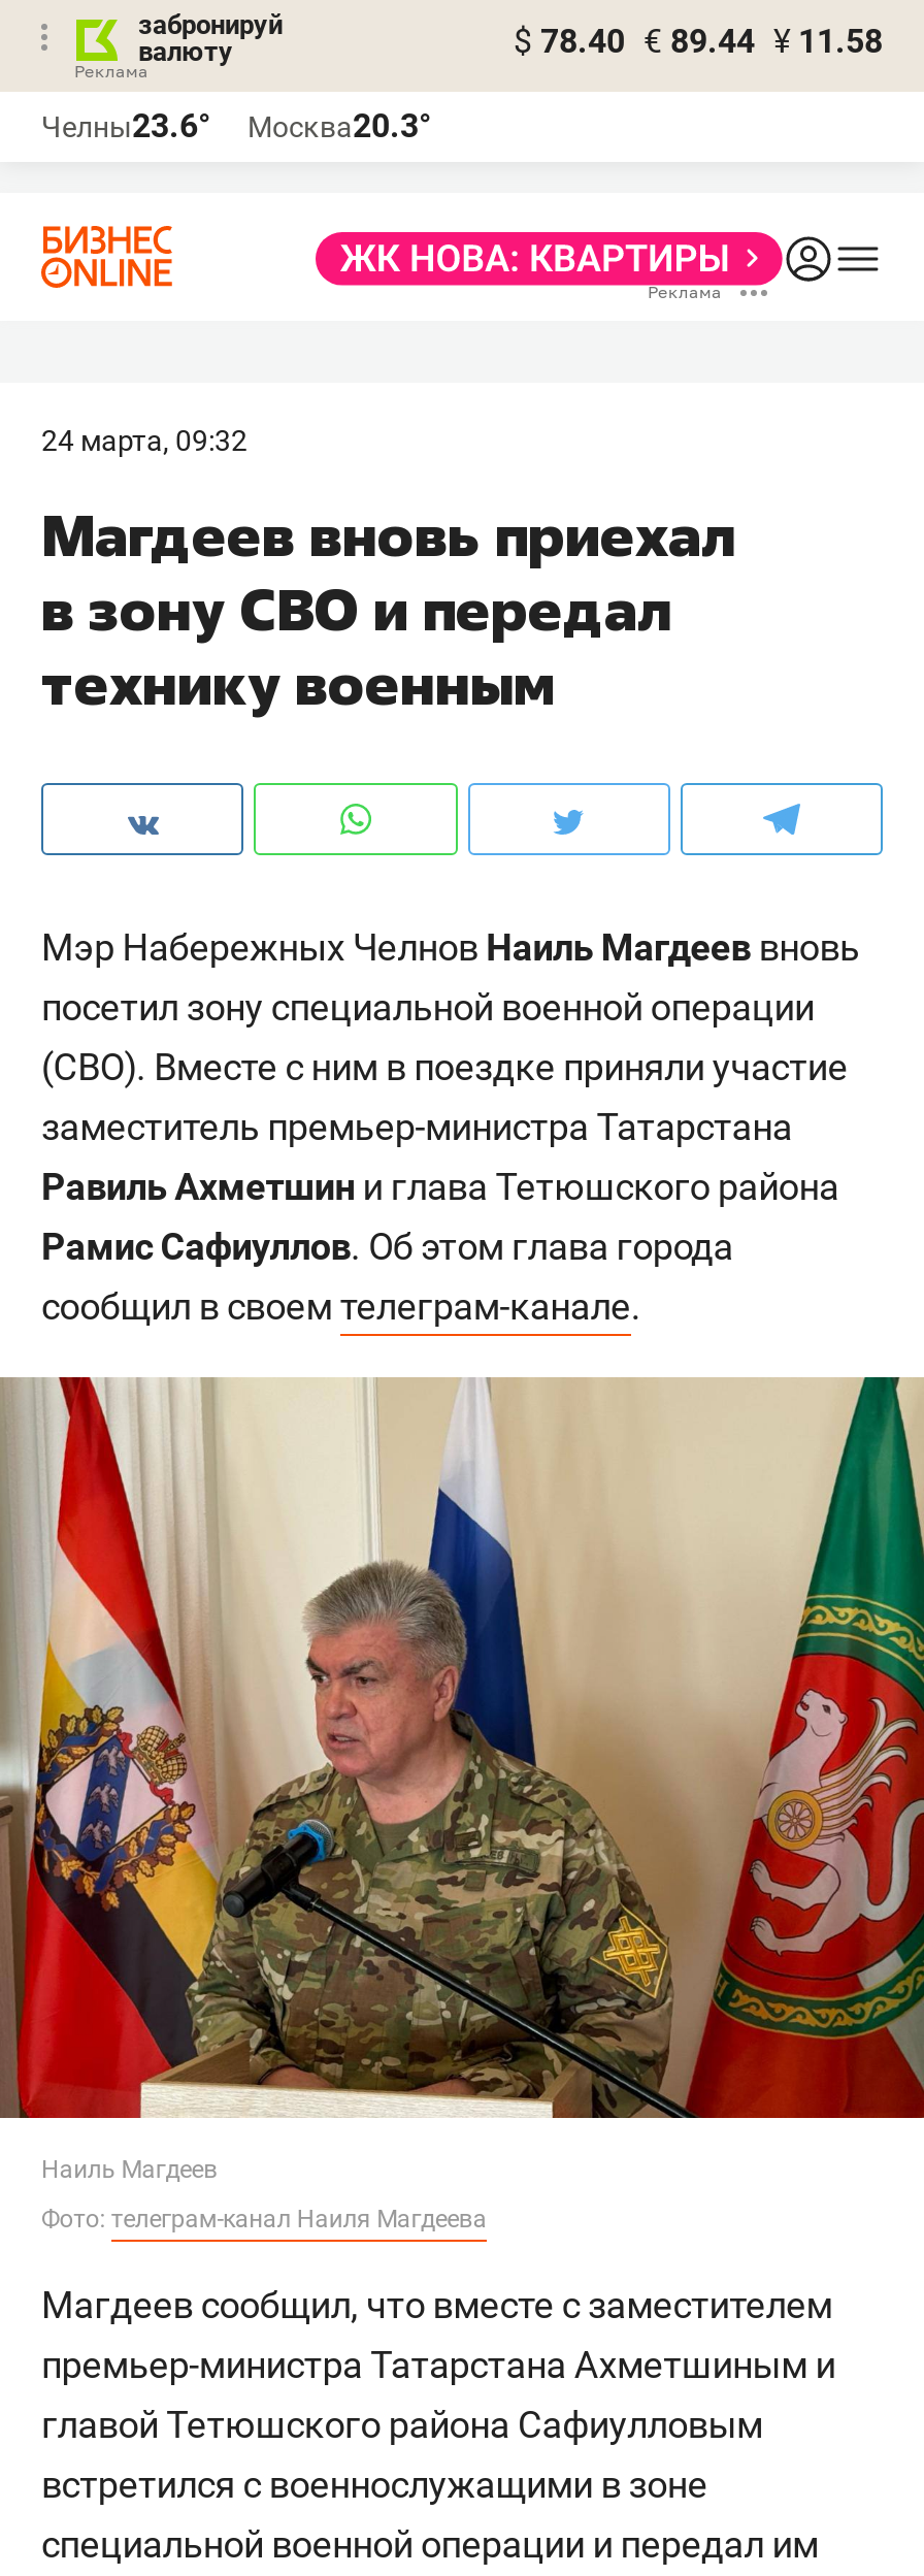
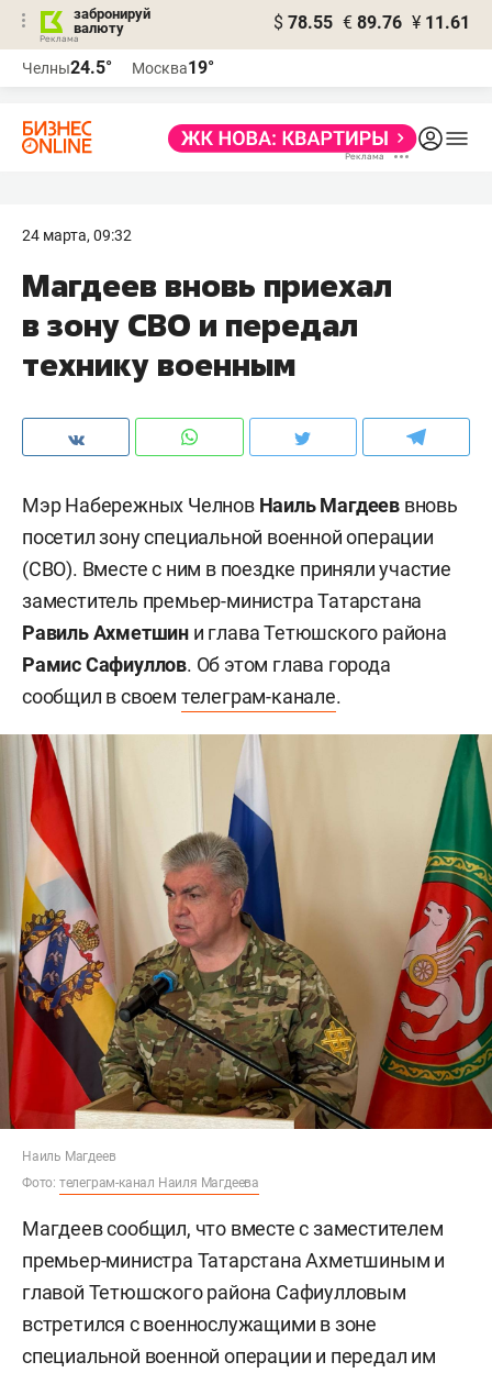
[514,22,883,61] $ 78.40 € 89.44 ¥ 11.58 -> [273,12,470,33] $ 78.55 € 89.76 ¥ 11.61
[41,106,210,145] Челны23.6° -> [22,57,112,78] Челны24.5°
[247,106,431,145] Москва20.3° -> [132,57,214,78] Москва19°

